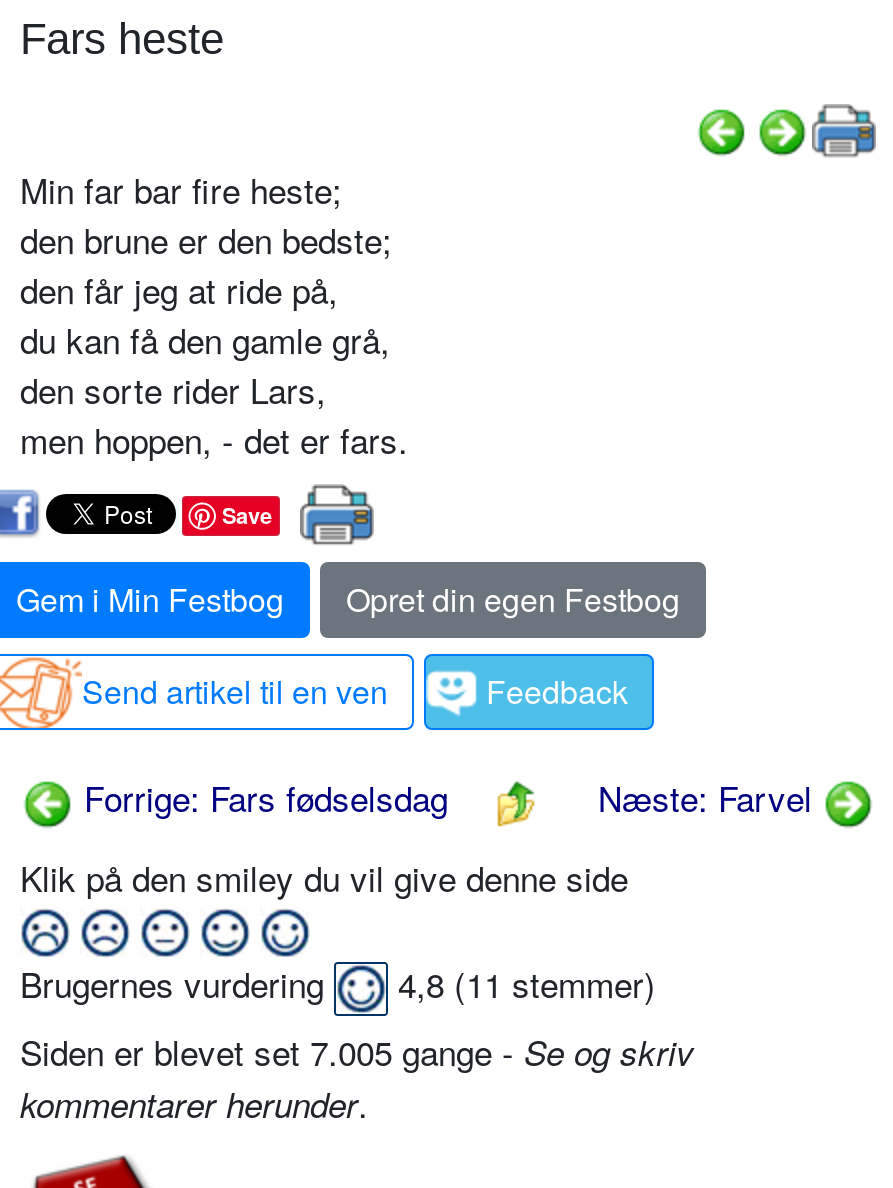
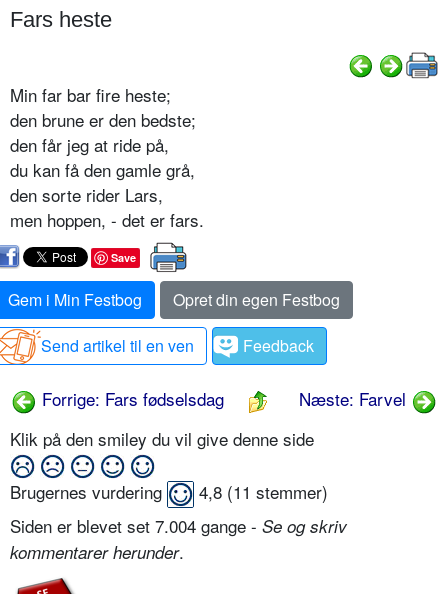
[20,1026,694,1076] Siden er blevet set 7.005 gange - Se og skriv -> [10,513,347,538] Siden er blevet set 7.004 gange - Se og skriv

